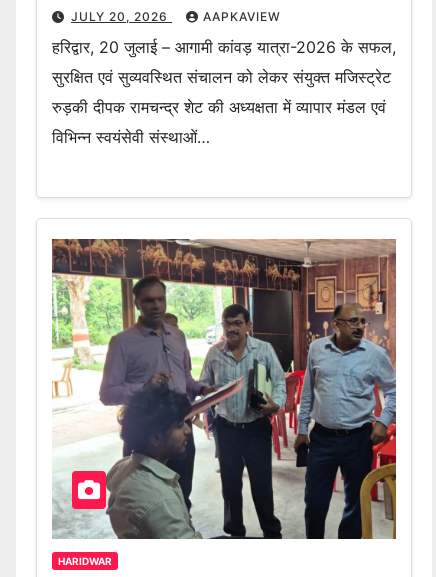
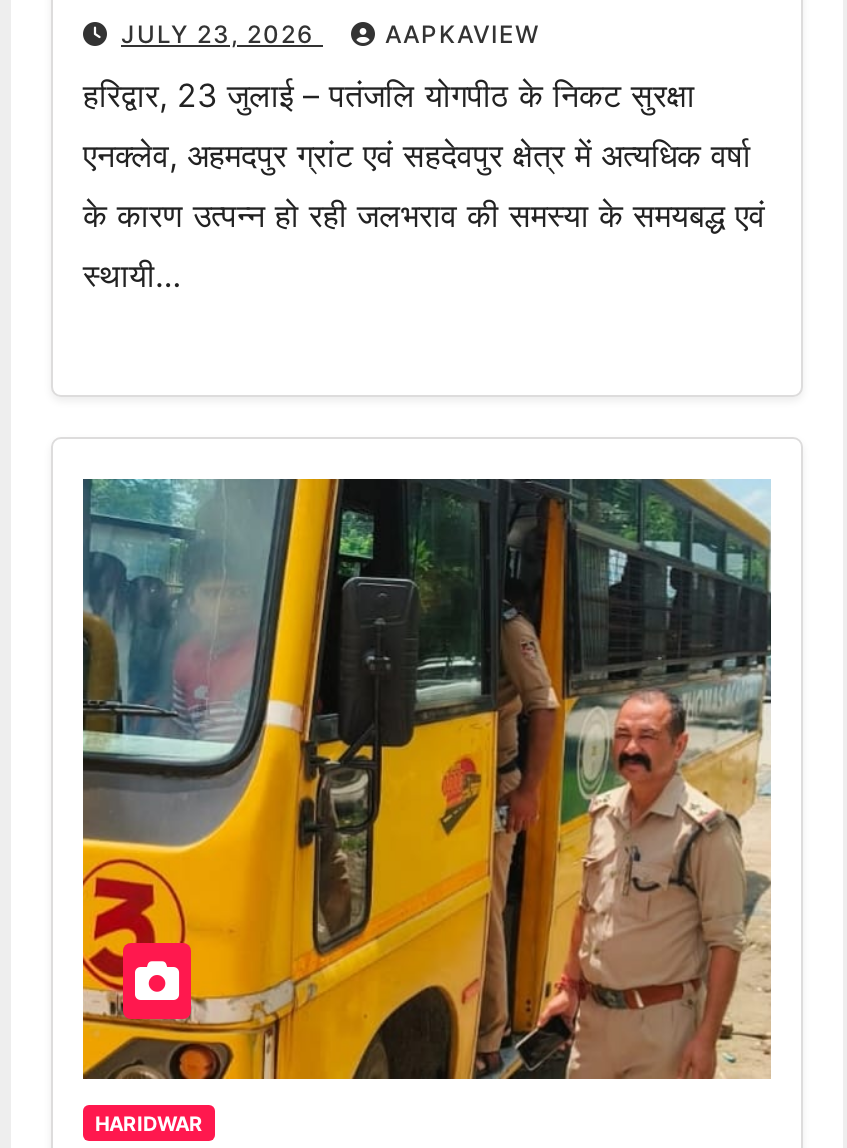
[71,9,172,24] JULY 20, 2026 -> [121,18,323,48] JULY 23, 2026
[52,37,396,57] हरिद्वार, 20 जुलाई – आगामी कांवड़ यात्रा-2026 के सफल, -> [83,74,695,114] हरिद्वार, 23 जुलाई – पतंजलि योगपीठ के निकट सुरक्षा
[52,67,391,87] सुरक्षित एवं सुव्यवस्थित संचालन को लेकर संयुक्त मजिस्ट्रेट -> [83,134,751,174] एनक्लेव, अहमदपुर ग्रांट एवं सहदेवपुर क्षेत्र में अत्यधिक वर्षा
[52,97,386,117] रुड़की दीपक रामचन्द्र शेट की अध्यक्षता में व्यापार मंडल एवं -> [83,194,765,234] के कारण उत्पन्न हो रही जलभराव की समस्या के समयबद्ध एवं
[52,127,210,147] विभिन्न स्वयंसेवी संस्थाओं… -> [83,254,181,294] स्थायी…
[51,238,397,540] [image] -> [81,477,773,1081] [image]

